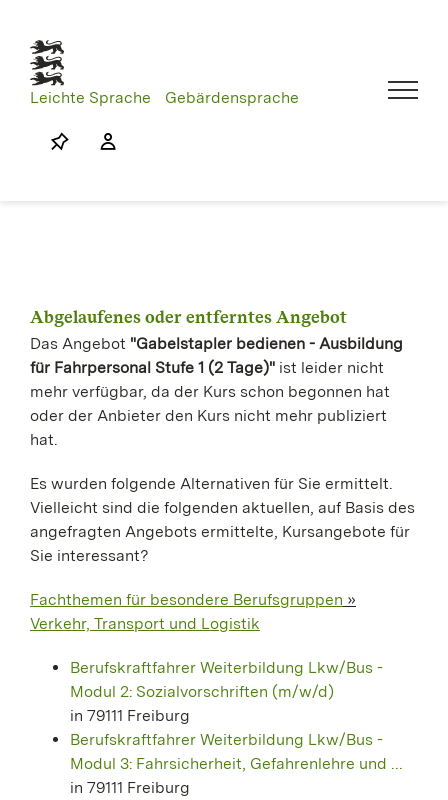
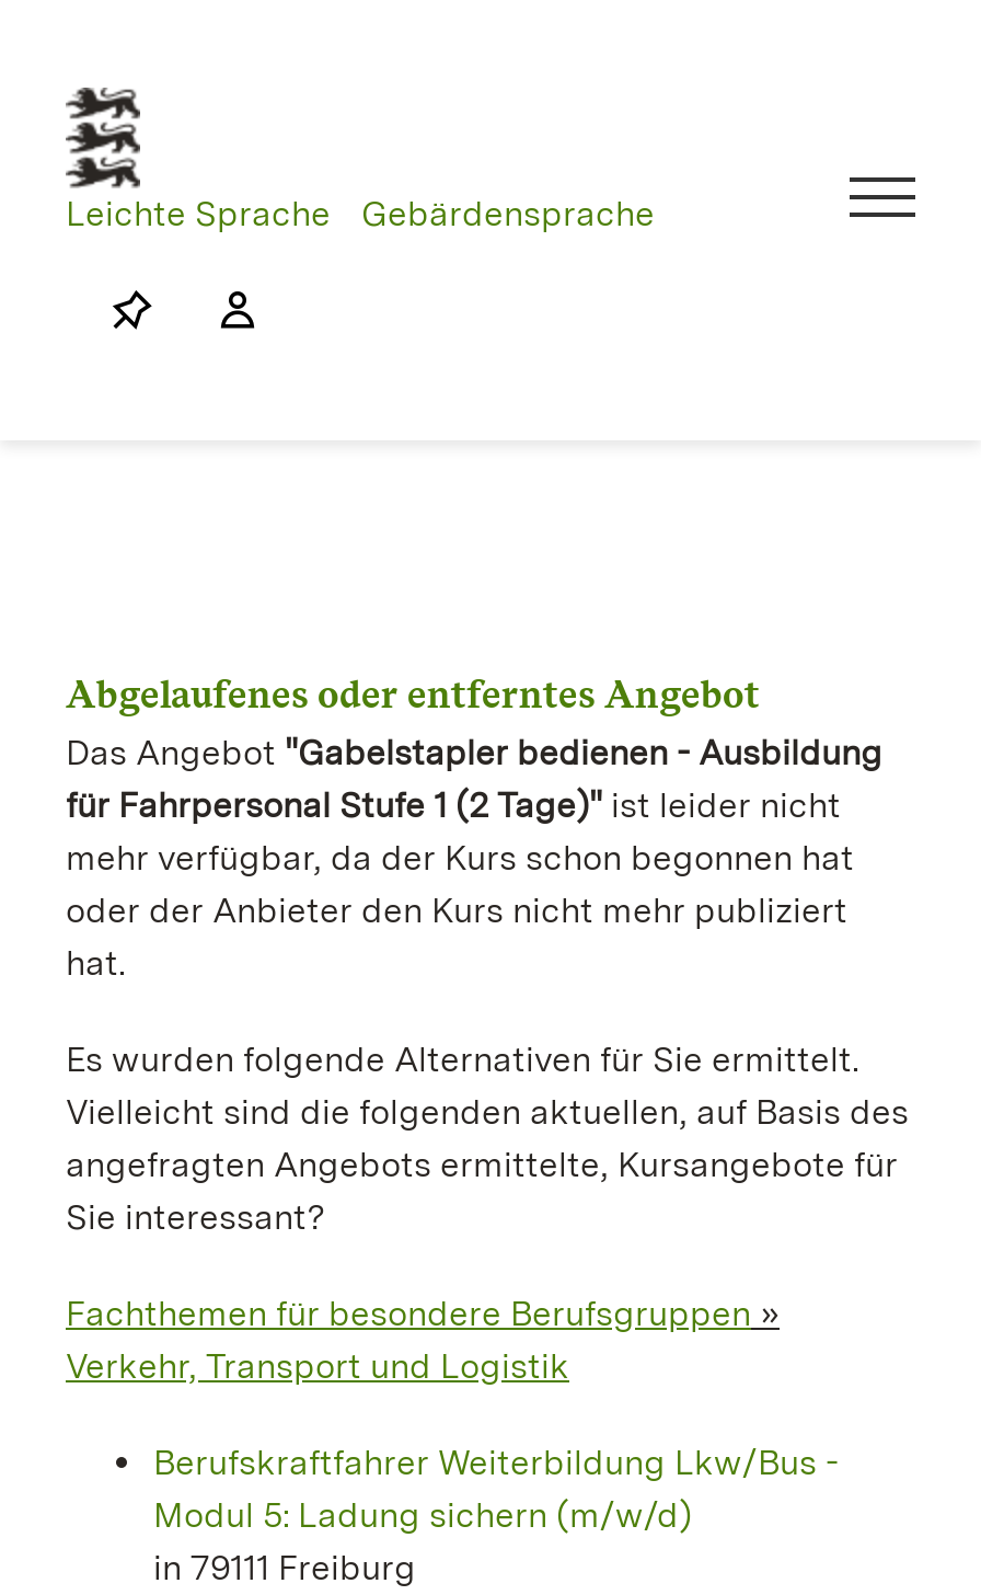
[70,682,403,773] Modul 2: Sozialvorschriften (m/w/d) | in 79111 Freiburg | Berufskraftfahrer Weiterbildung Lkw/Bus - | Modul 3: Fahrsicherheit, Gefahrenlehre und ... -> [153,1494,692,1536] Modul 5: Ladung sichern (m/w/d)

